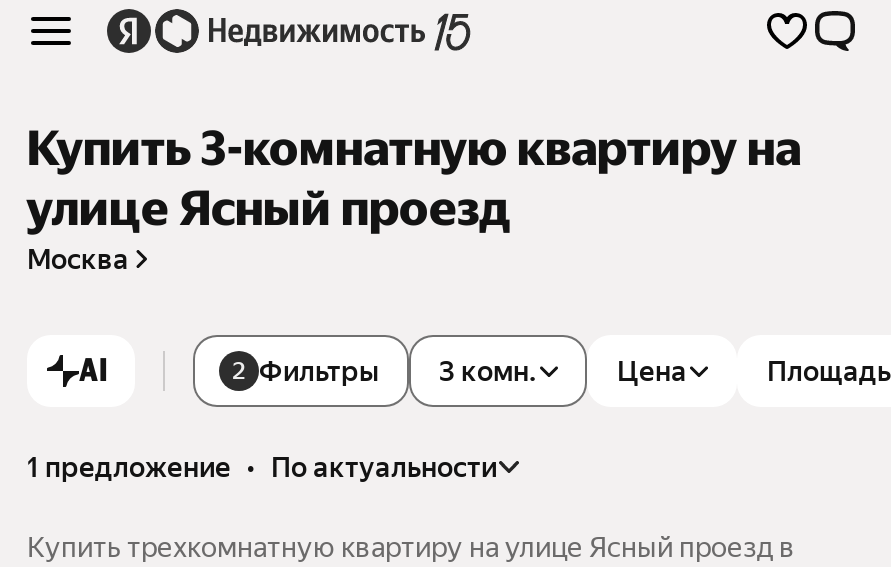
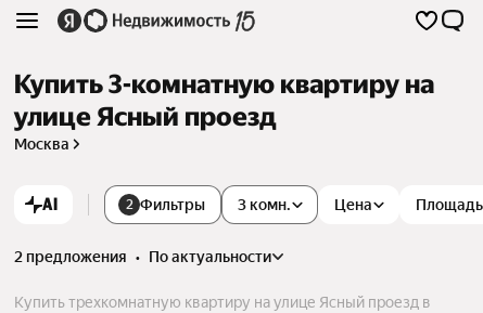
[27,451,497,483] 1 предложение • по актуальности -> [14,248,271,265] 2 предложения • по актуальности

